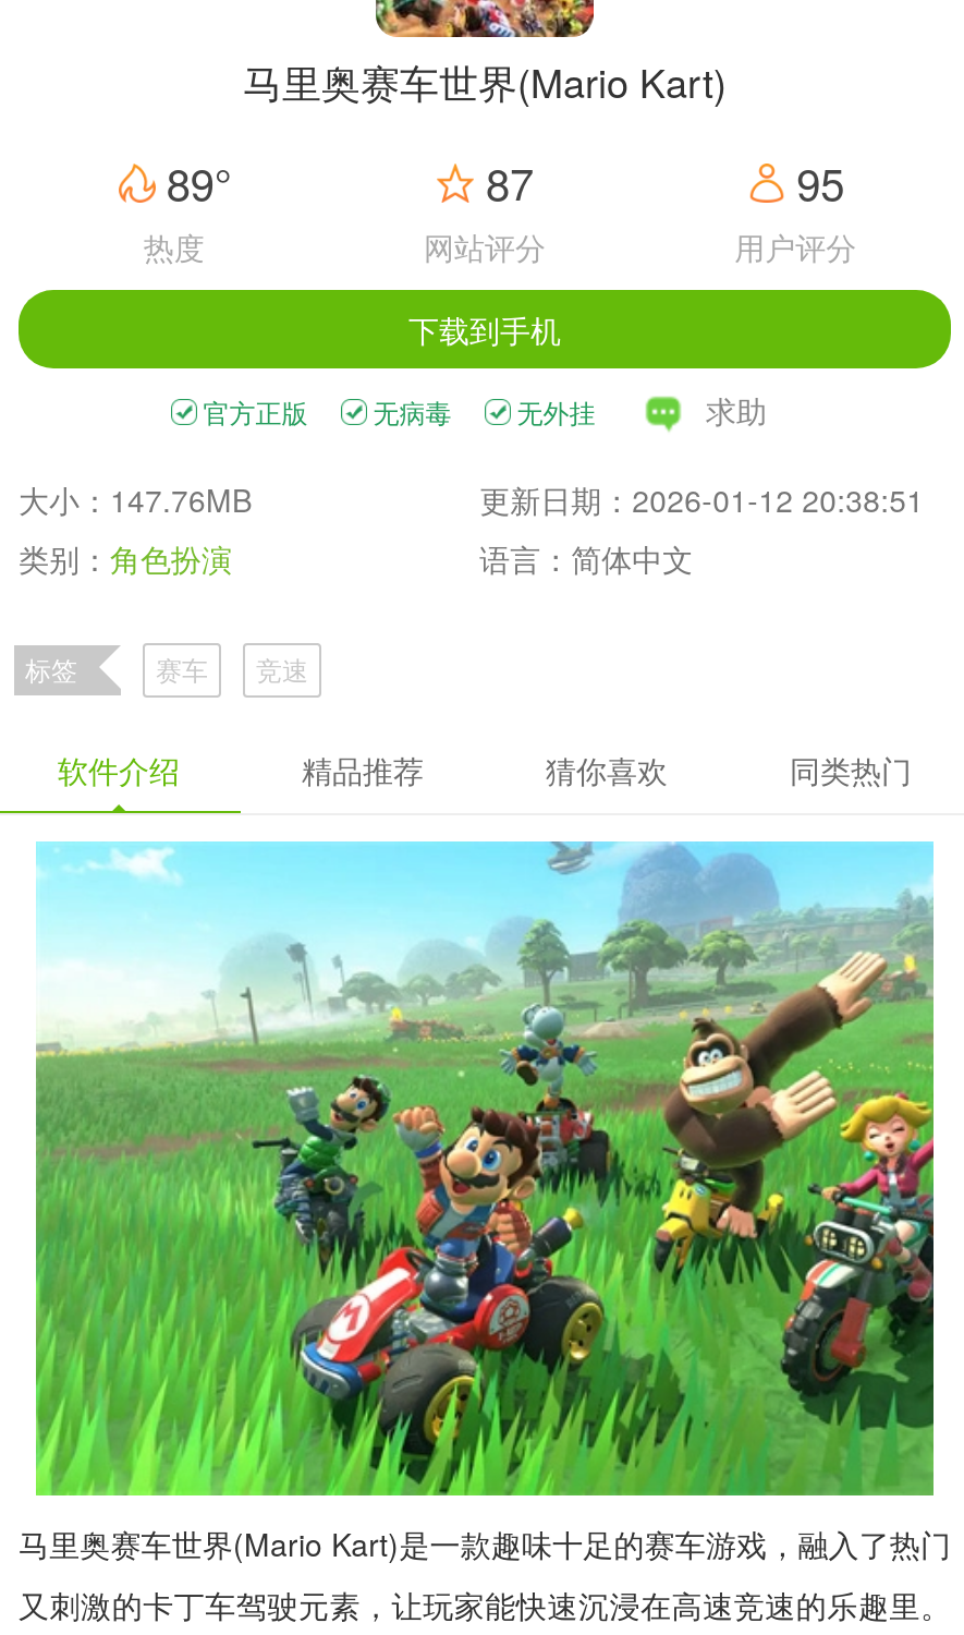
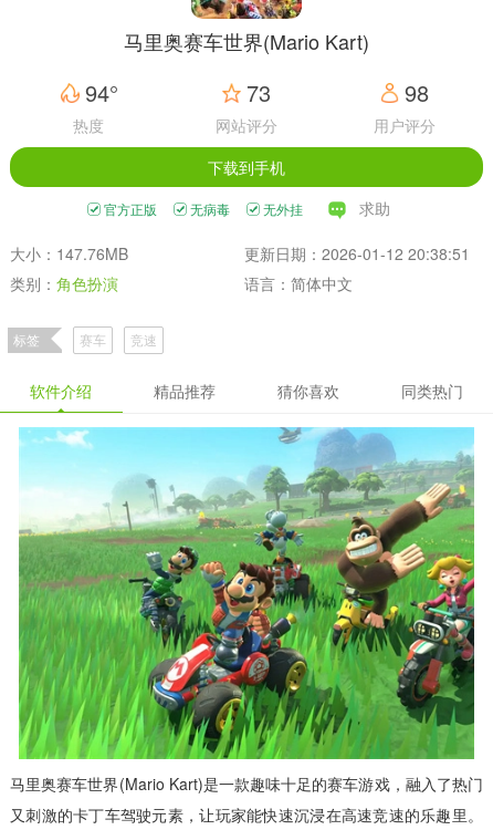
[166,150,232,213] 89° -> [85,76,118,108] 94°
[486,150,534,213] 87 -> [247,76,271,108] 73
[796,150,844,213] 95 -> [405,76,429,108] 98

